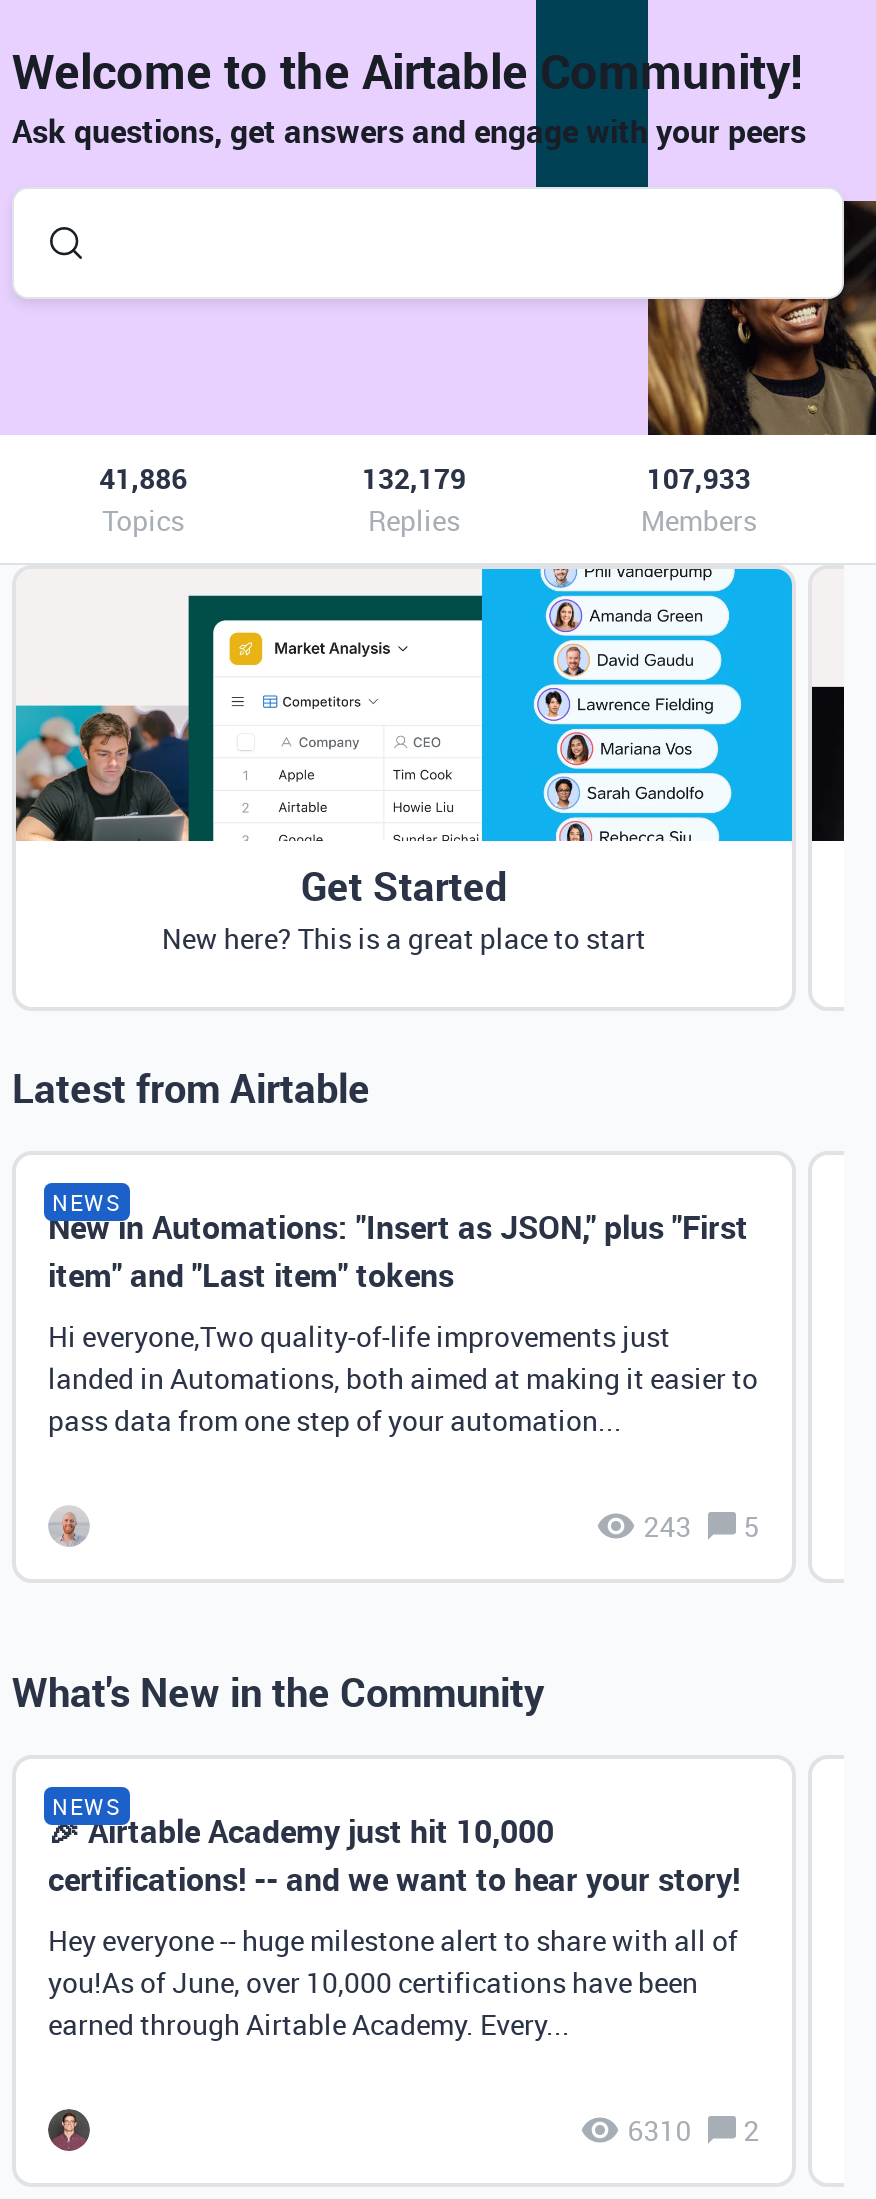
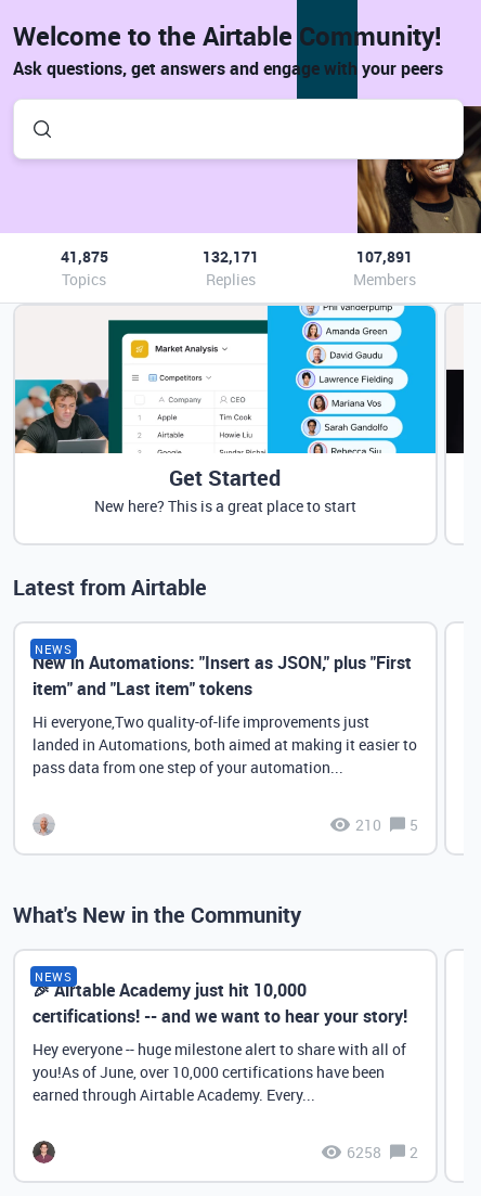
[99,459,187,497] 41,886 -> [60,246,108,267] 41,875
[362,459,466,497] 132,179 -> [203,246,259,267] 132,171
[647,459,751,497] 107,933 -> [357,246,413,267] 107,891
[644,1507,760,1545] 243 5 -> [355,814,418,835] 210 5
[628,2111,760,2149] 6310 2 -> [346,1142,418,1162] 6258 2

